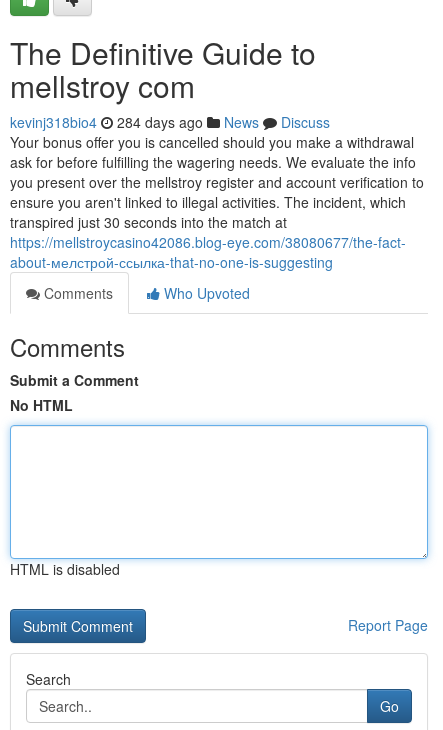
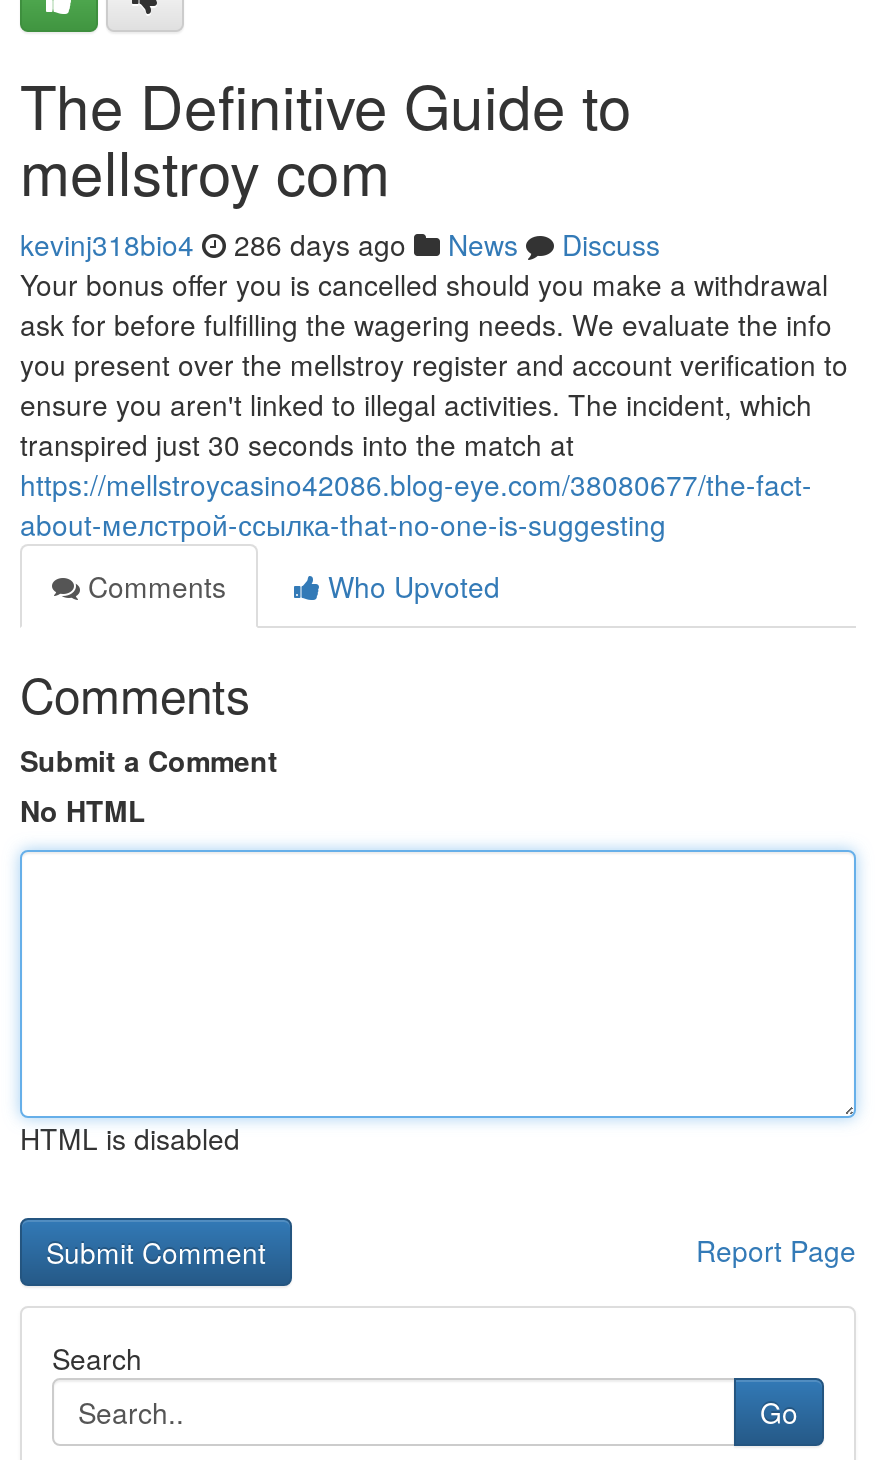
[10,112,330,132] kevinj318bio4 284 days ago News Discuss -> [20,224,660,264] kevinj318bio4 286 days ago News Discuss

